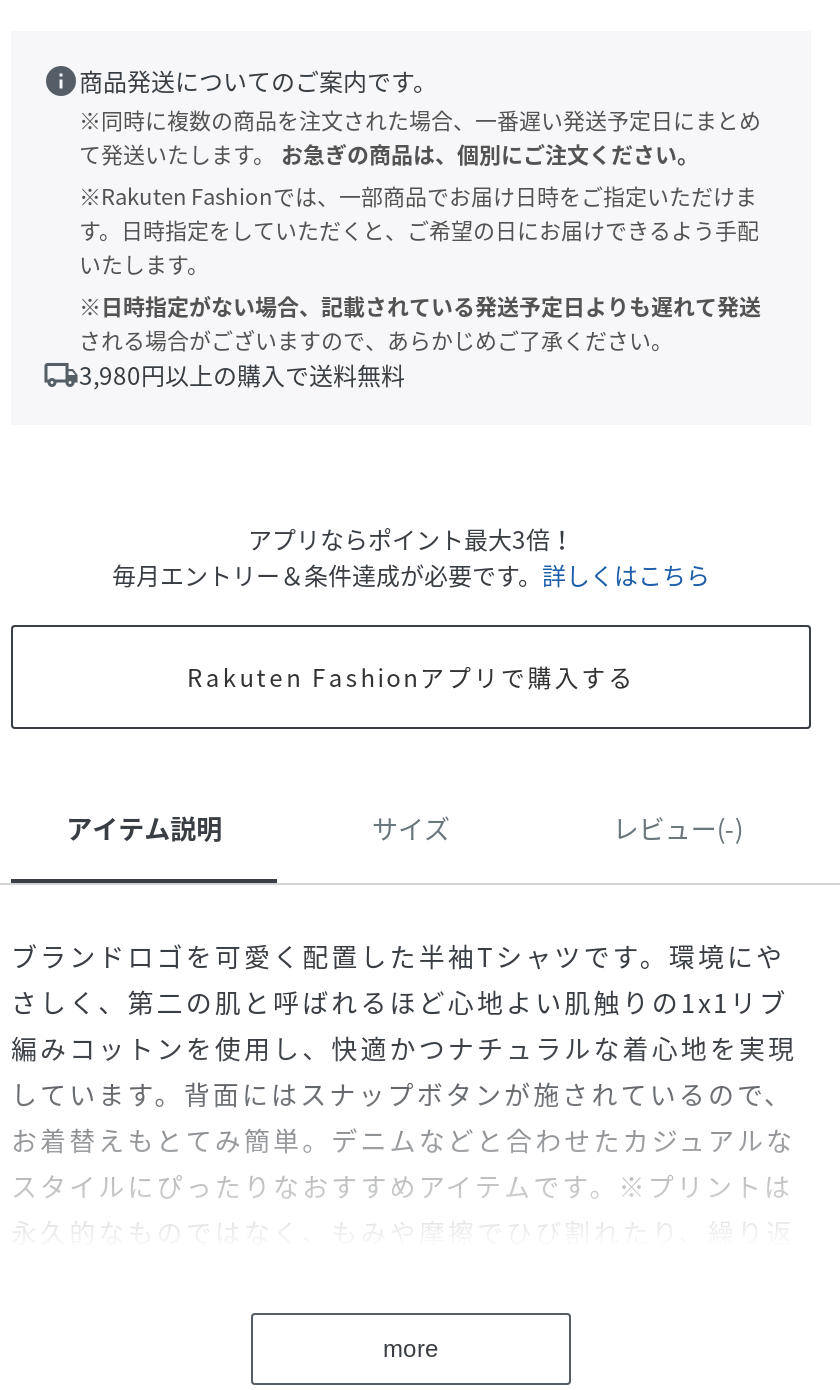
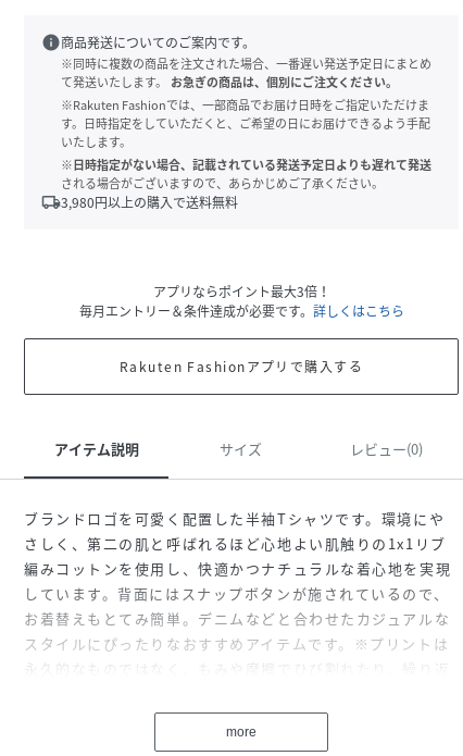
[613,809,743,847] レビュー(-) -> [350,438,423,459] レビュー(0)

